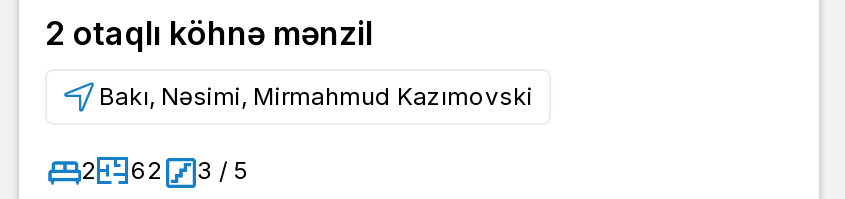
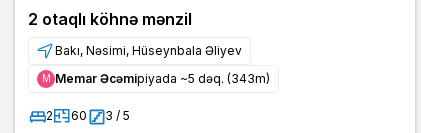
[99,81,533,111] Bakı, Nəsimi, Mirmahmud Kazımovski -> [41,43,270,86] Bakı, Nəsimi, Hüseynbala Əliyev | Μ Memar Əcəmipiyada ~5 dəq. (343m)
[81,155,247,185] 2 62 3 / 5 -> [46,108,130,123] 2 60 3 / 5

